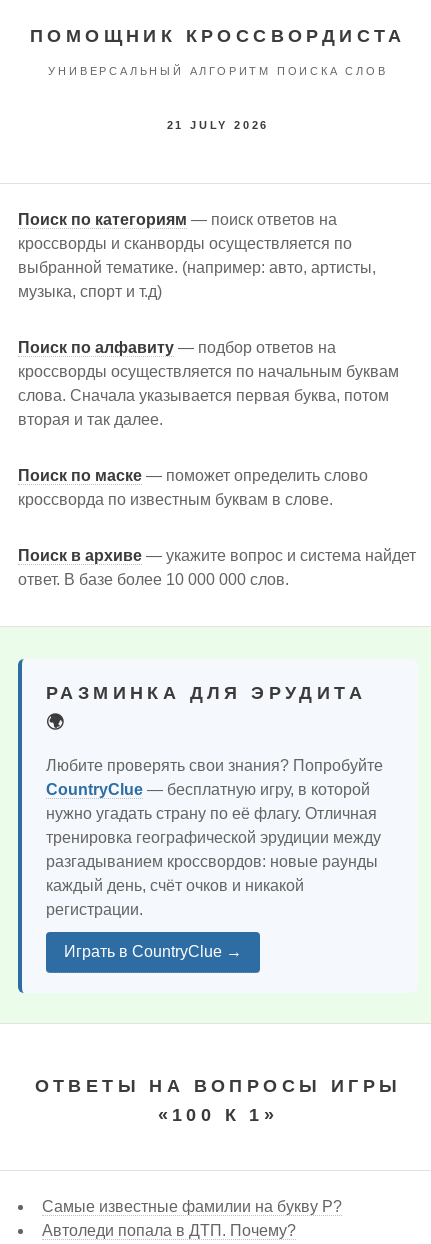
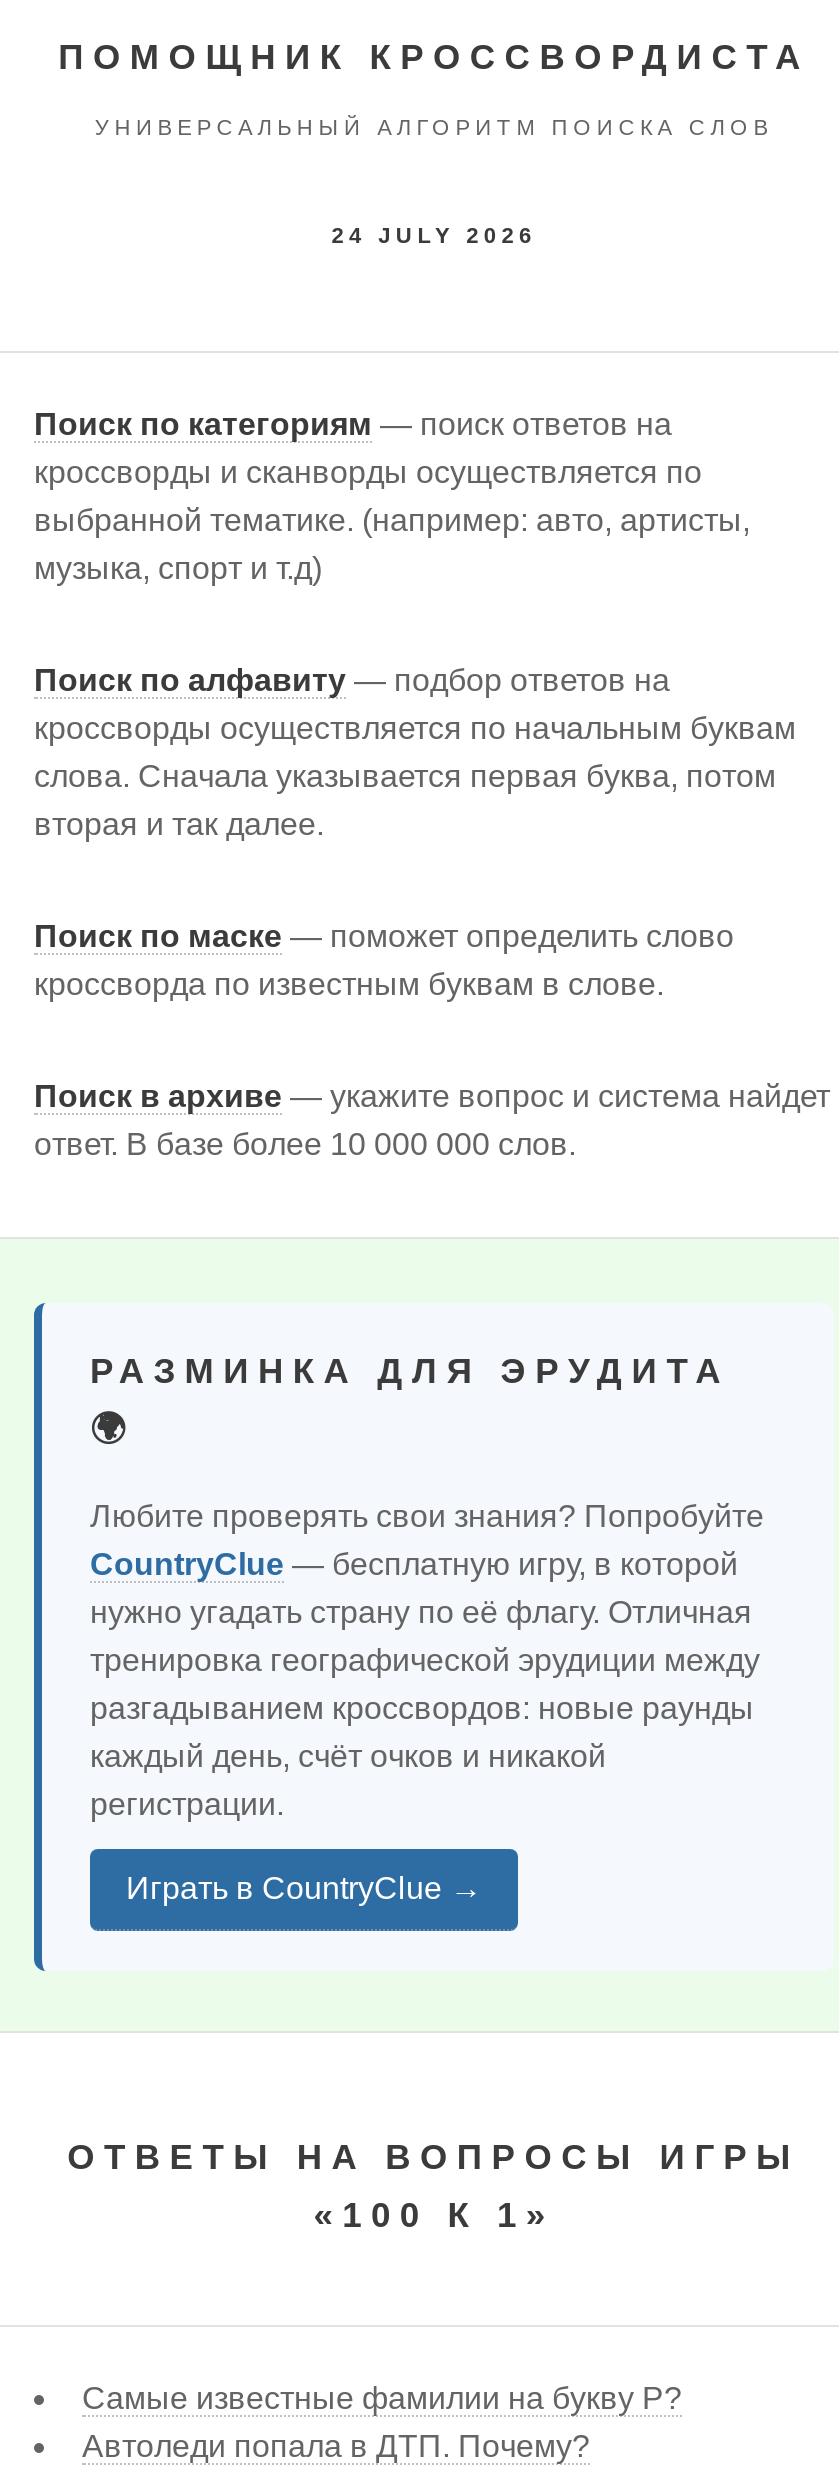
[167,119,269,131] 21 JULY 2026 -> [331,224,537,248] 24 JULY 2026

